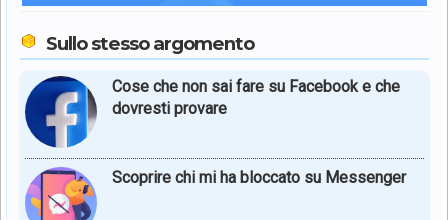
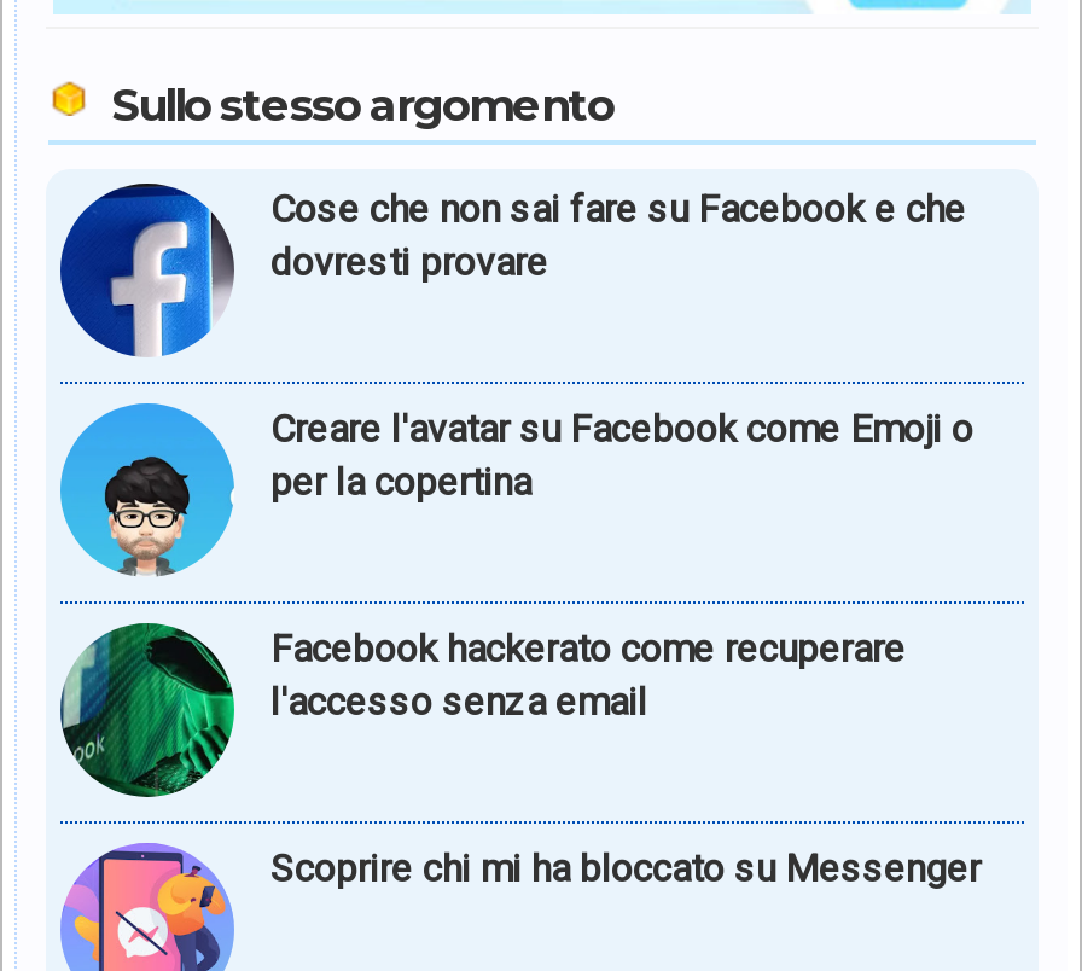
none -> [60,401,973,577] [image] | Creare l'avatar su Facebook come Emoji o | per la copertina
none -> [60,623,906,800] [image] | Facebook hackerato come recuperare | l'accesso senza email

